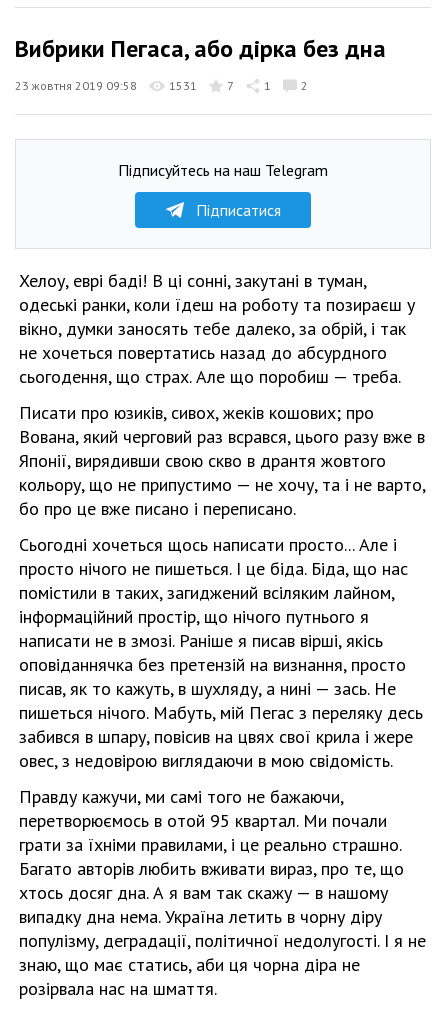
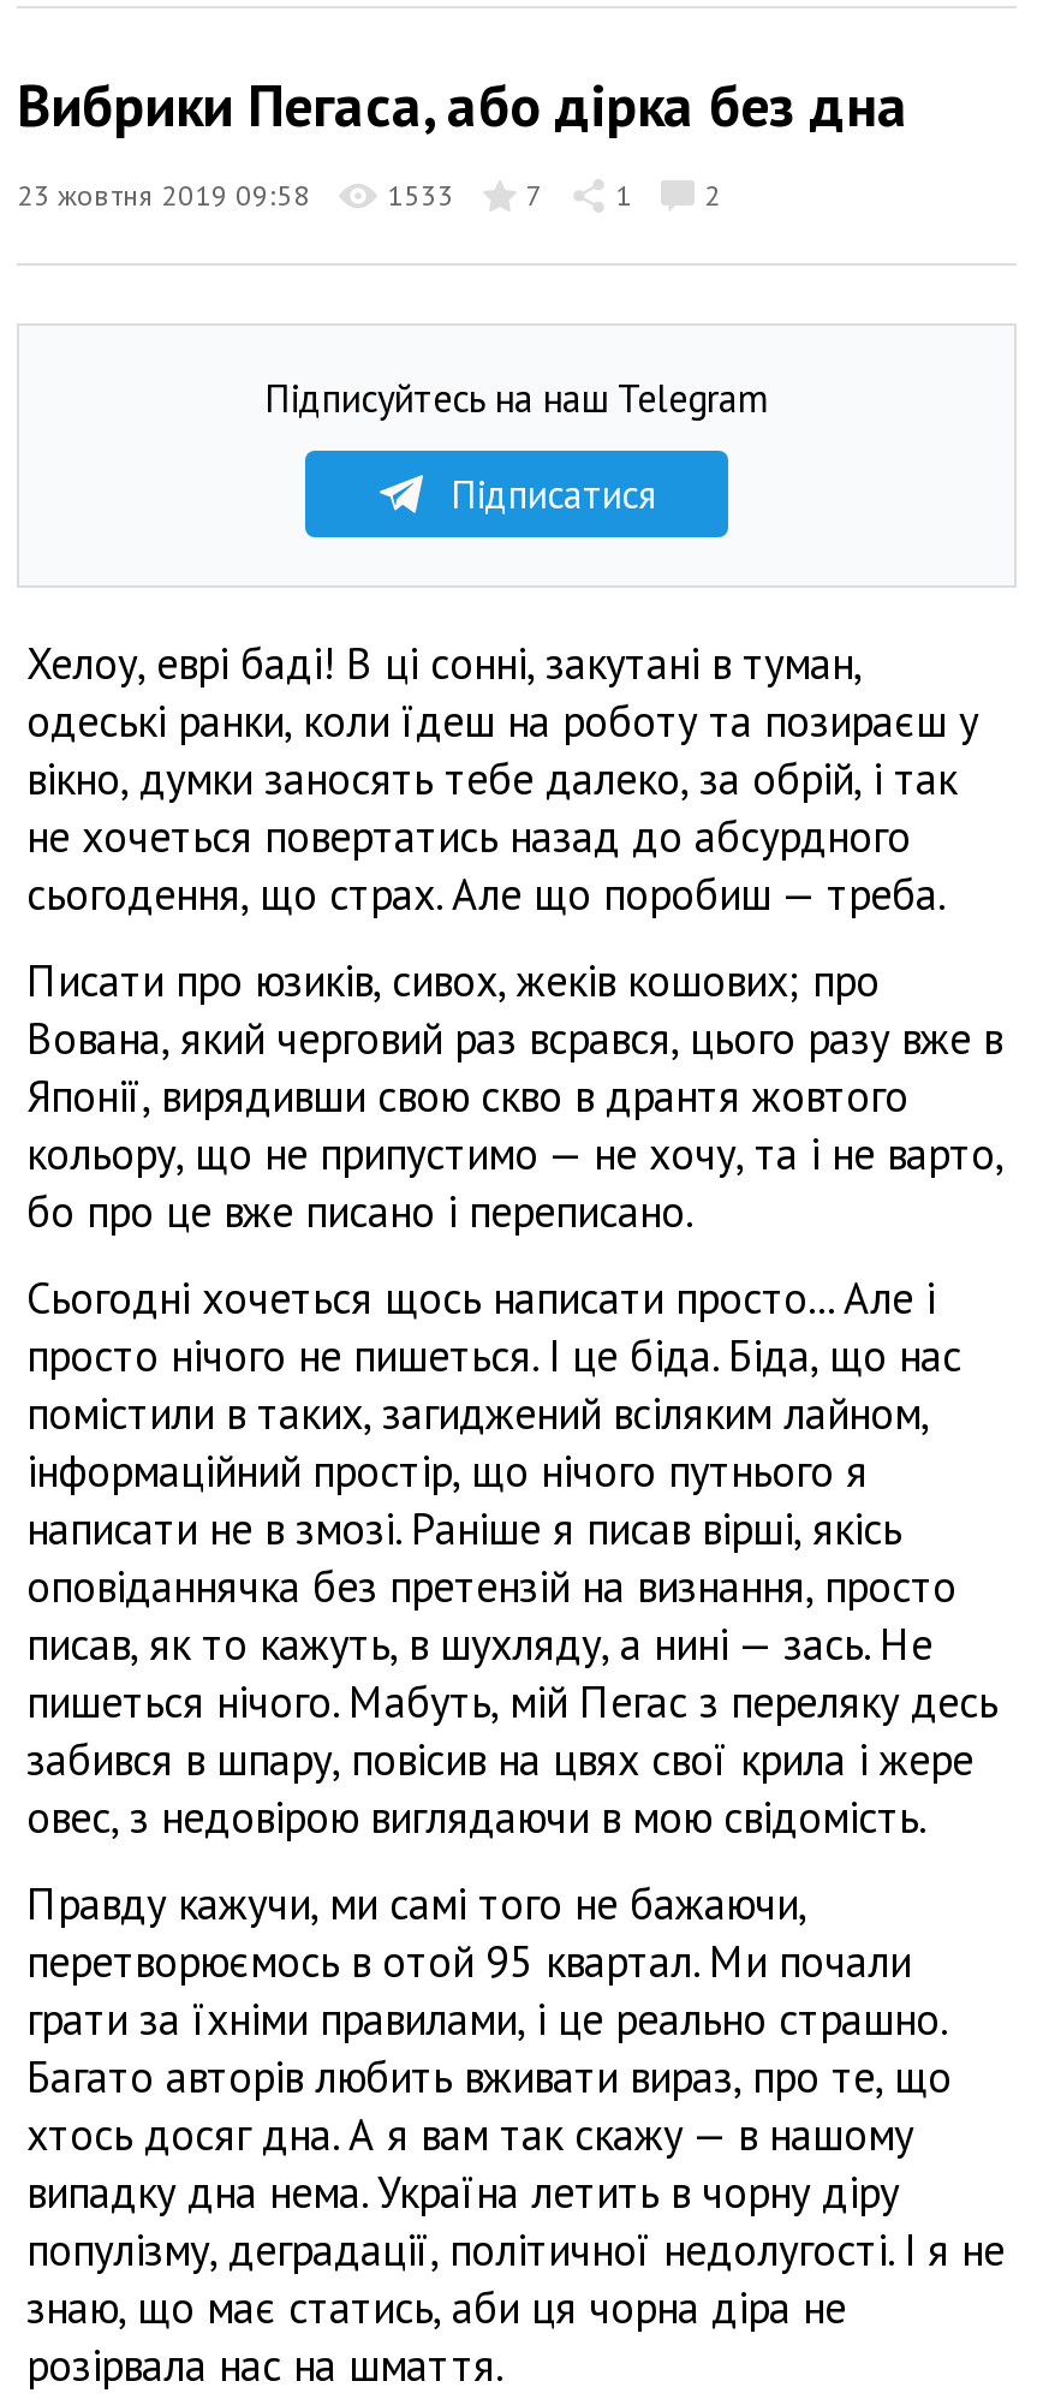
[169,77,308,92] 1531 7 1 2 -> [387,175,721,212] 1533 7 1 2

